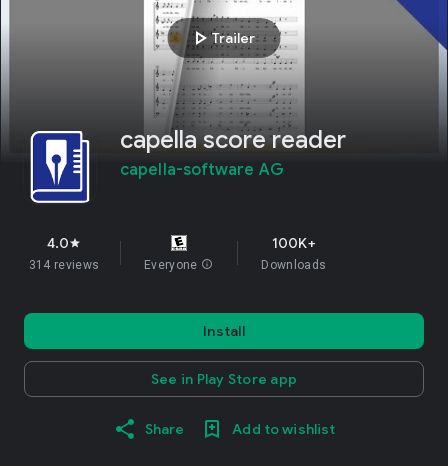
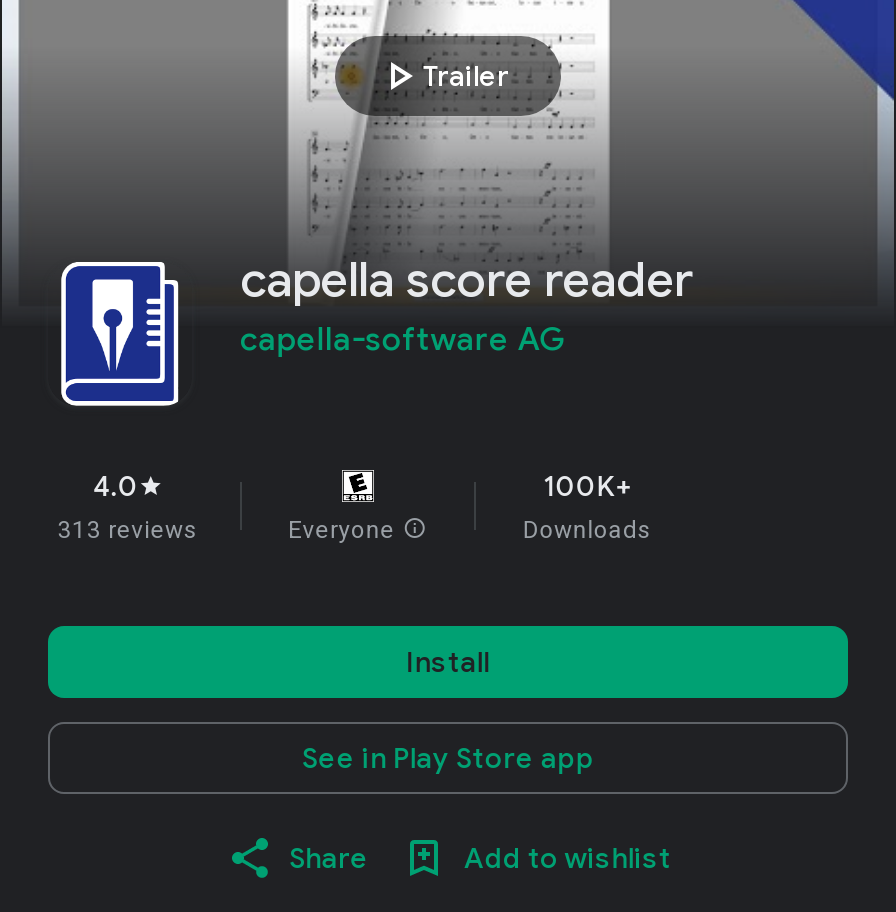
[29,258,99,272] 314 reviews -> [58,516,198,544] 313 reviews

